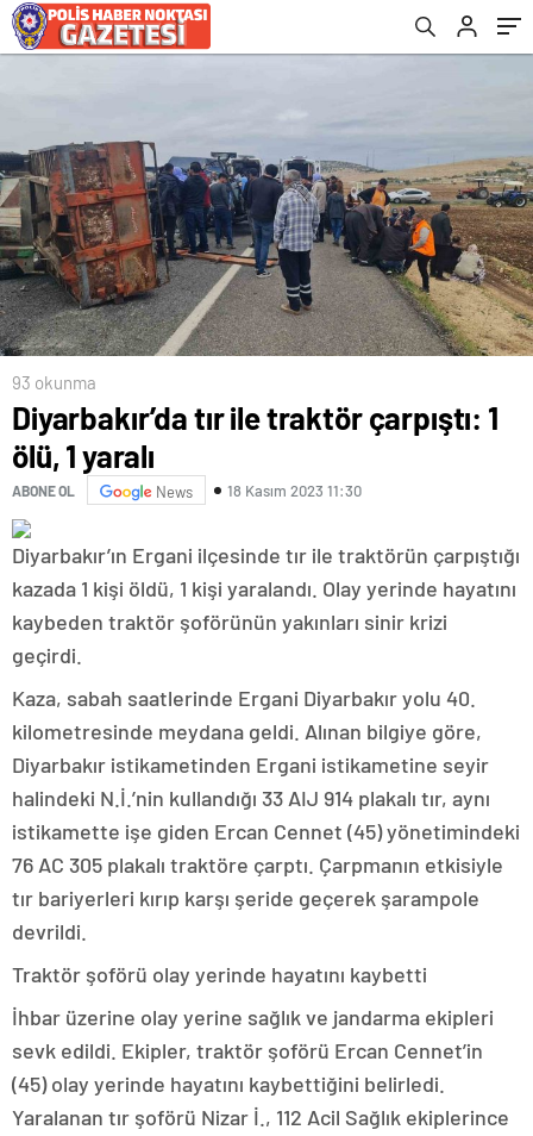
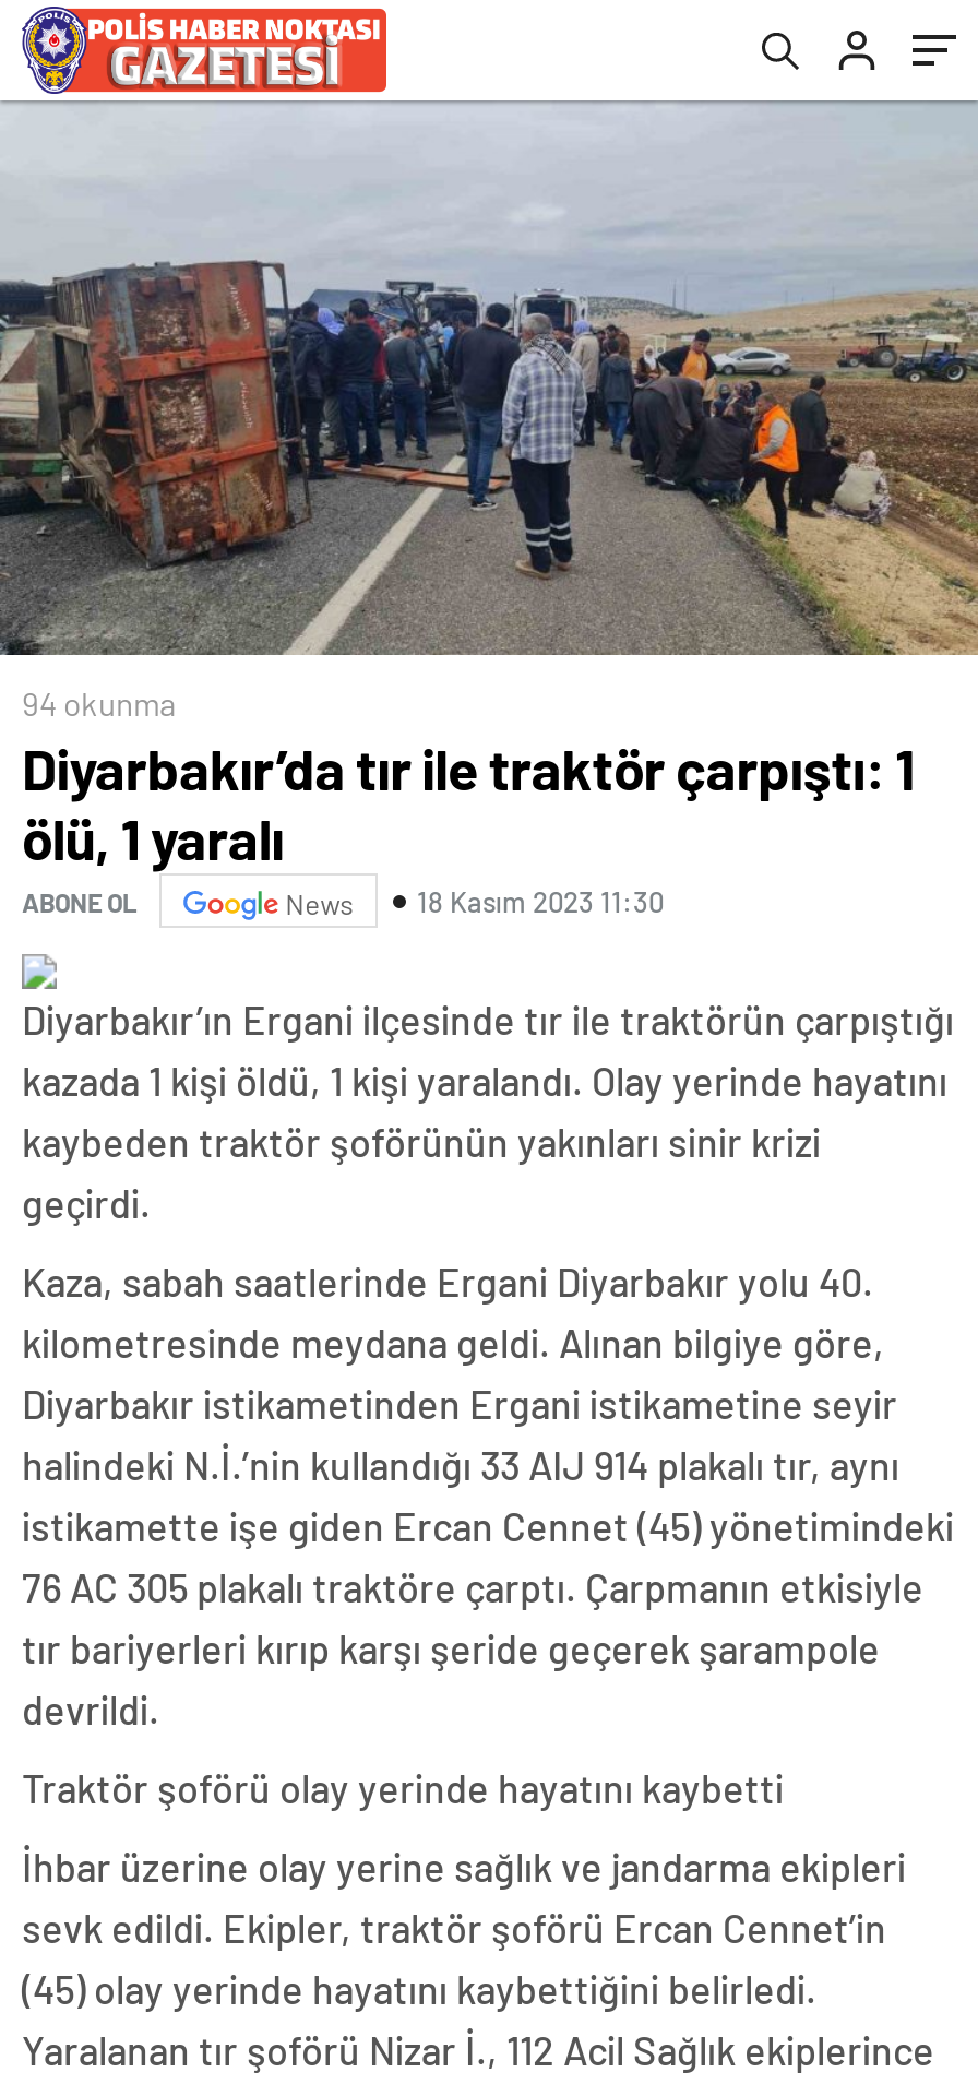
[12,372,96,393] 93 okunma -> [22,684,177,723] 94 okunma

